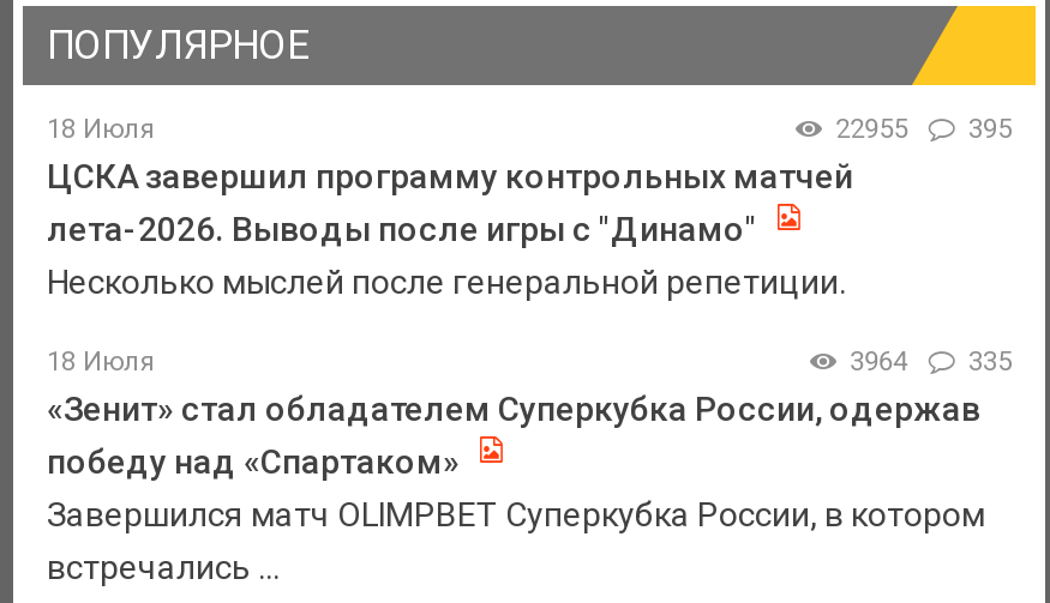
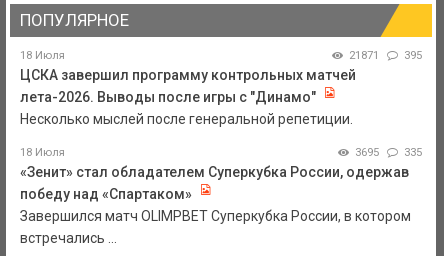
[836,114,1012,145] 22955 395 -> [349,49,422,62] 21871 395
[850,346,1012,378] 3964 335 -> [355,146,422,159] 3695 335

